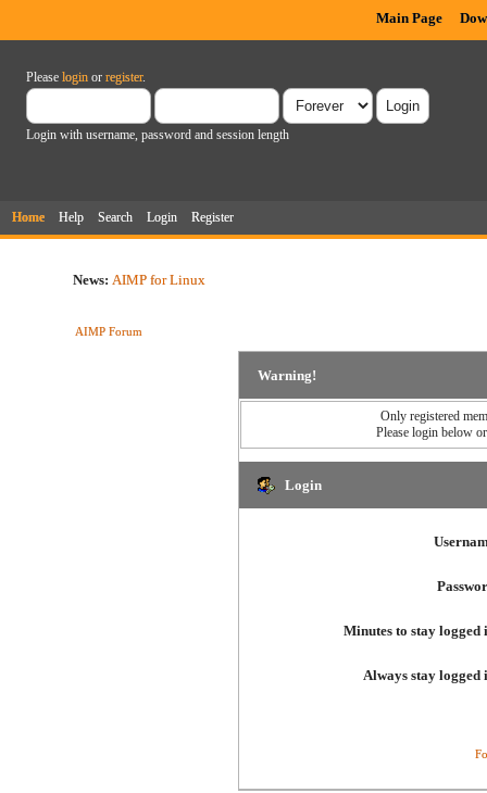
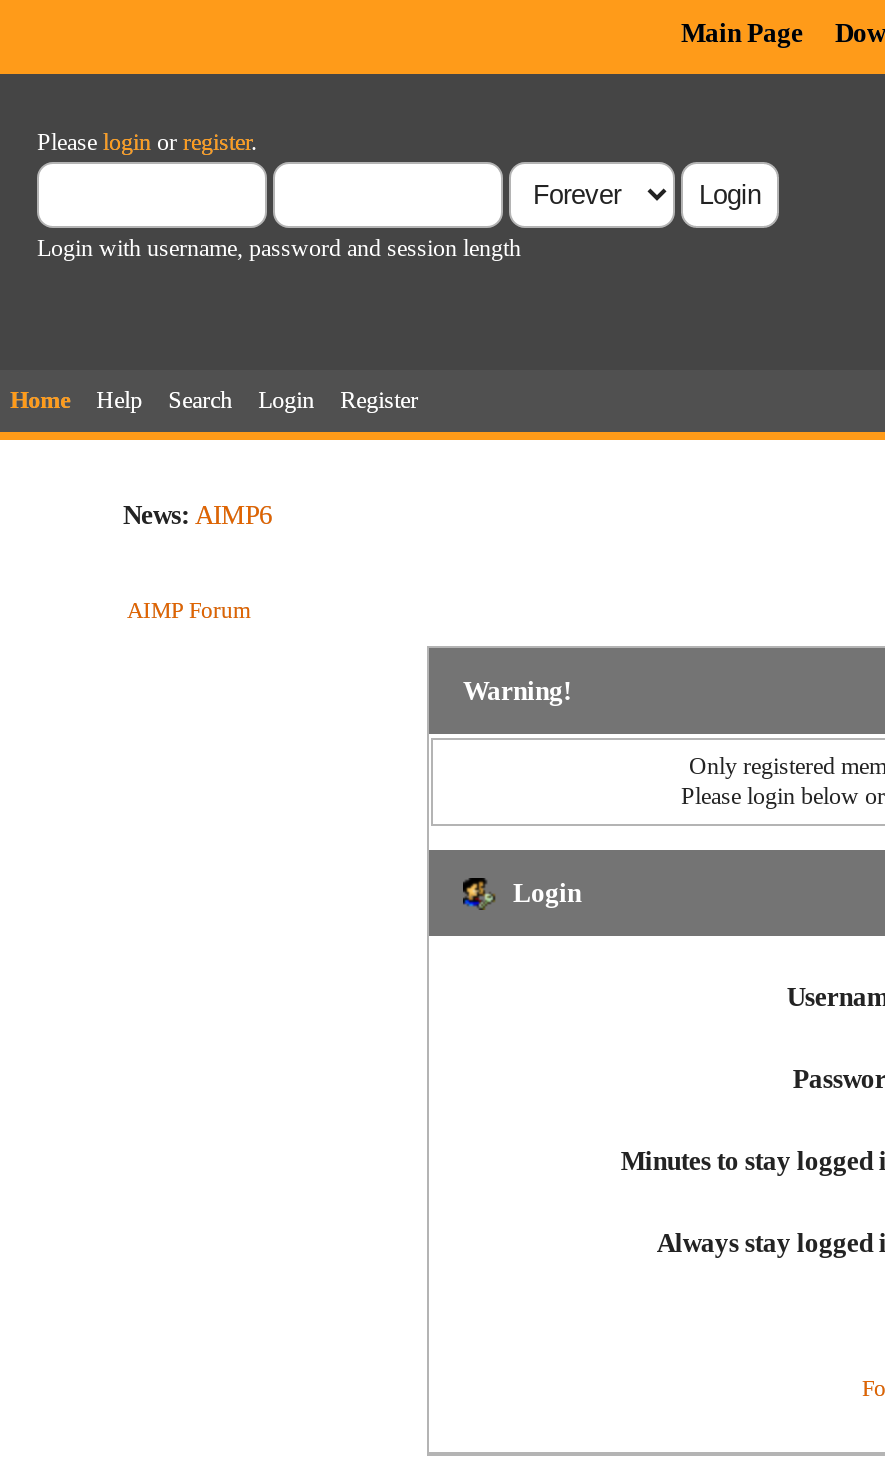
[73,272,205,288] News: AIMP for Linux -> [123,500,273,530] News: AIMP6

